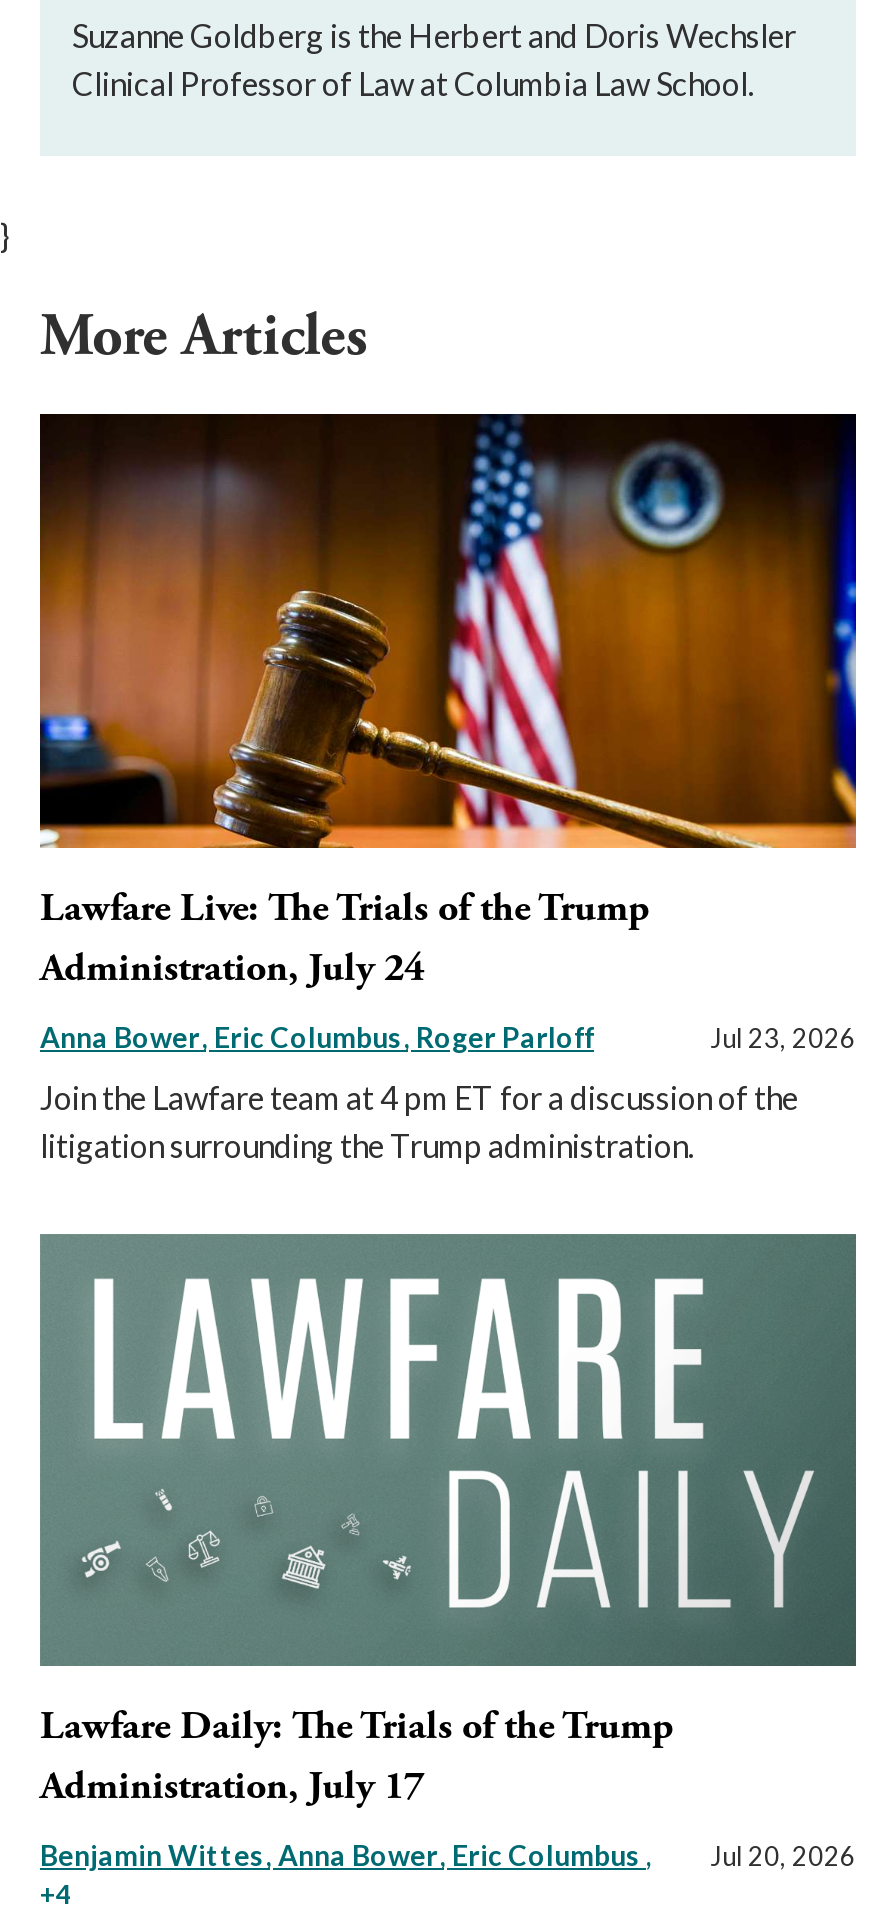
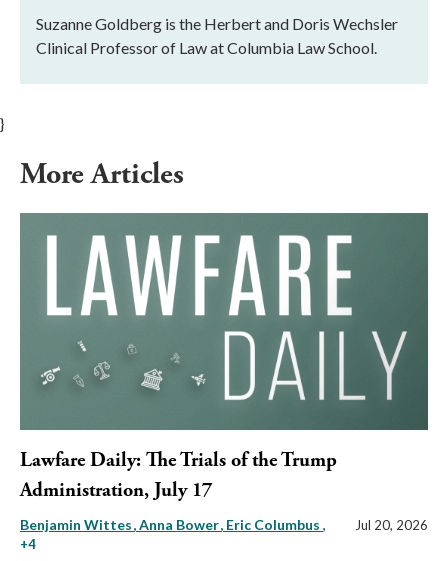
[38,412,858,1163] [image] | Lawfare Live: The Trials of the Trump | Administration, July 24 | Anna Bower Eric Columbus Roger Parloff | Jul 23, 2026 | Join the Lawfare team at 4 pm ET for a discussion of the | litigation surrounding the Trump administration. -> none

